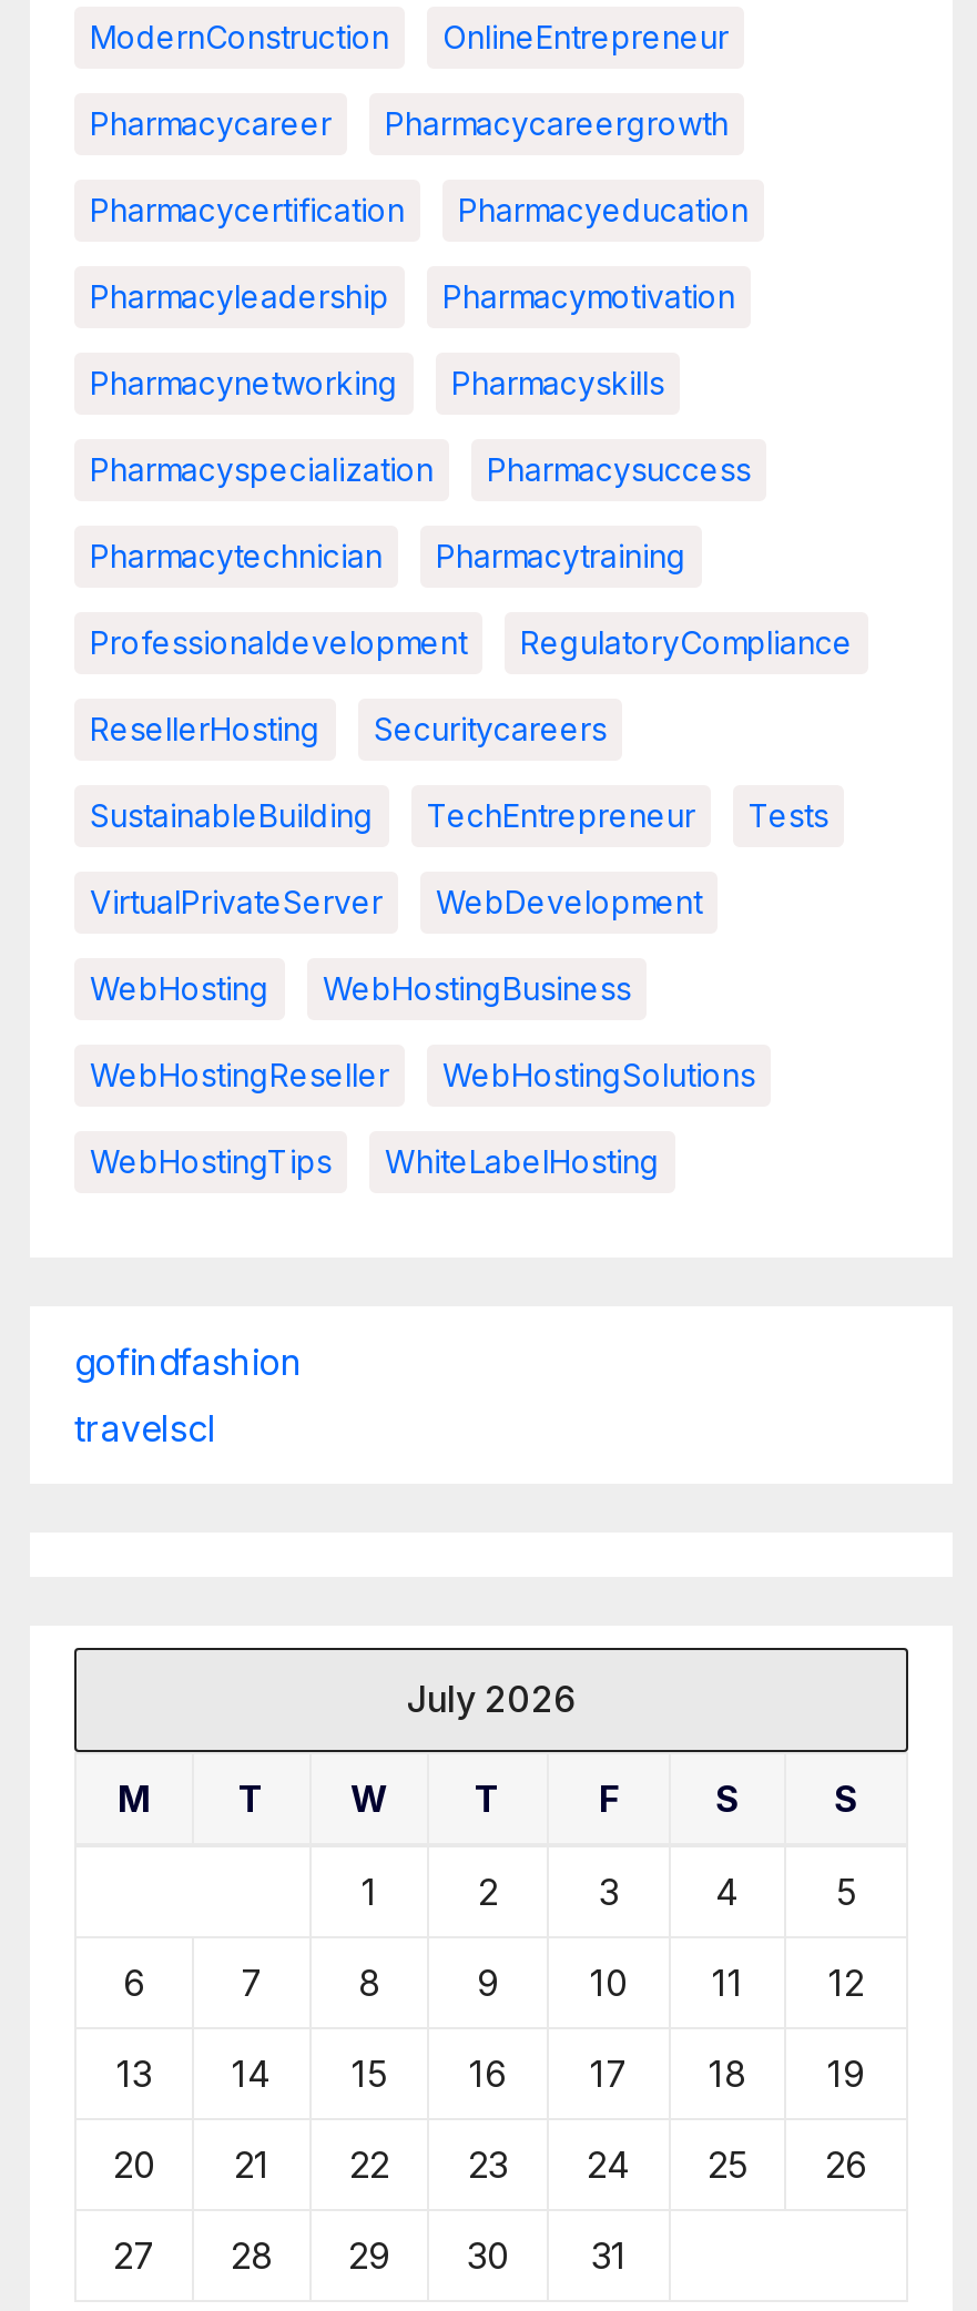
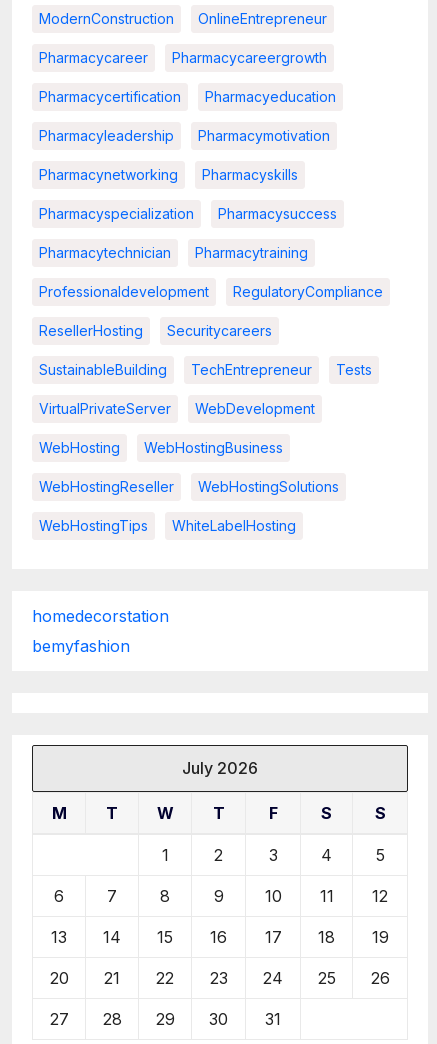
[74,1340,303,1385] gofindfashion -> [32,606,169,626] homedecorstation
[74,1407,216,1451] travelscl -> [32,636,130,656] bemyfashion

